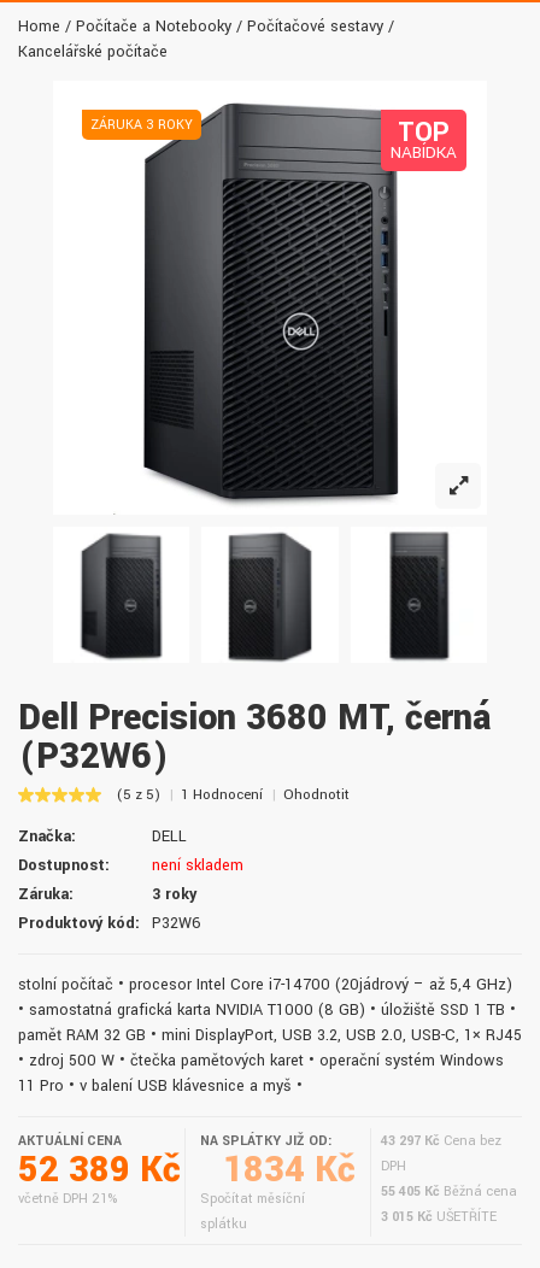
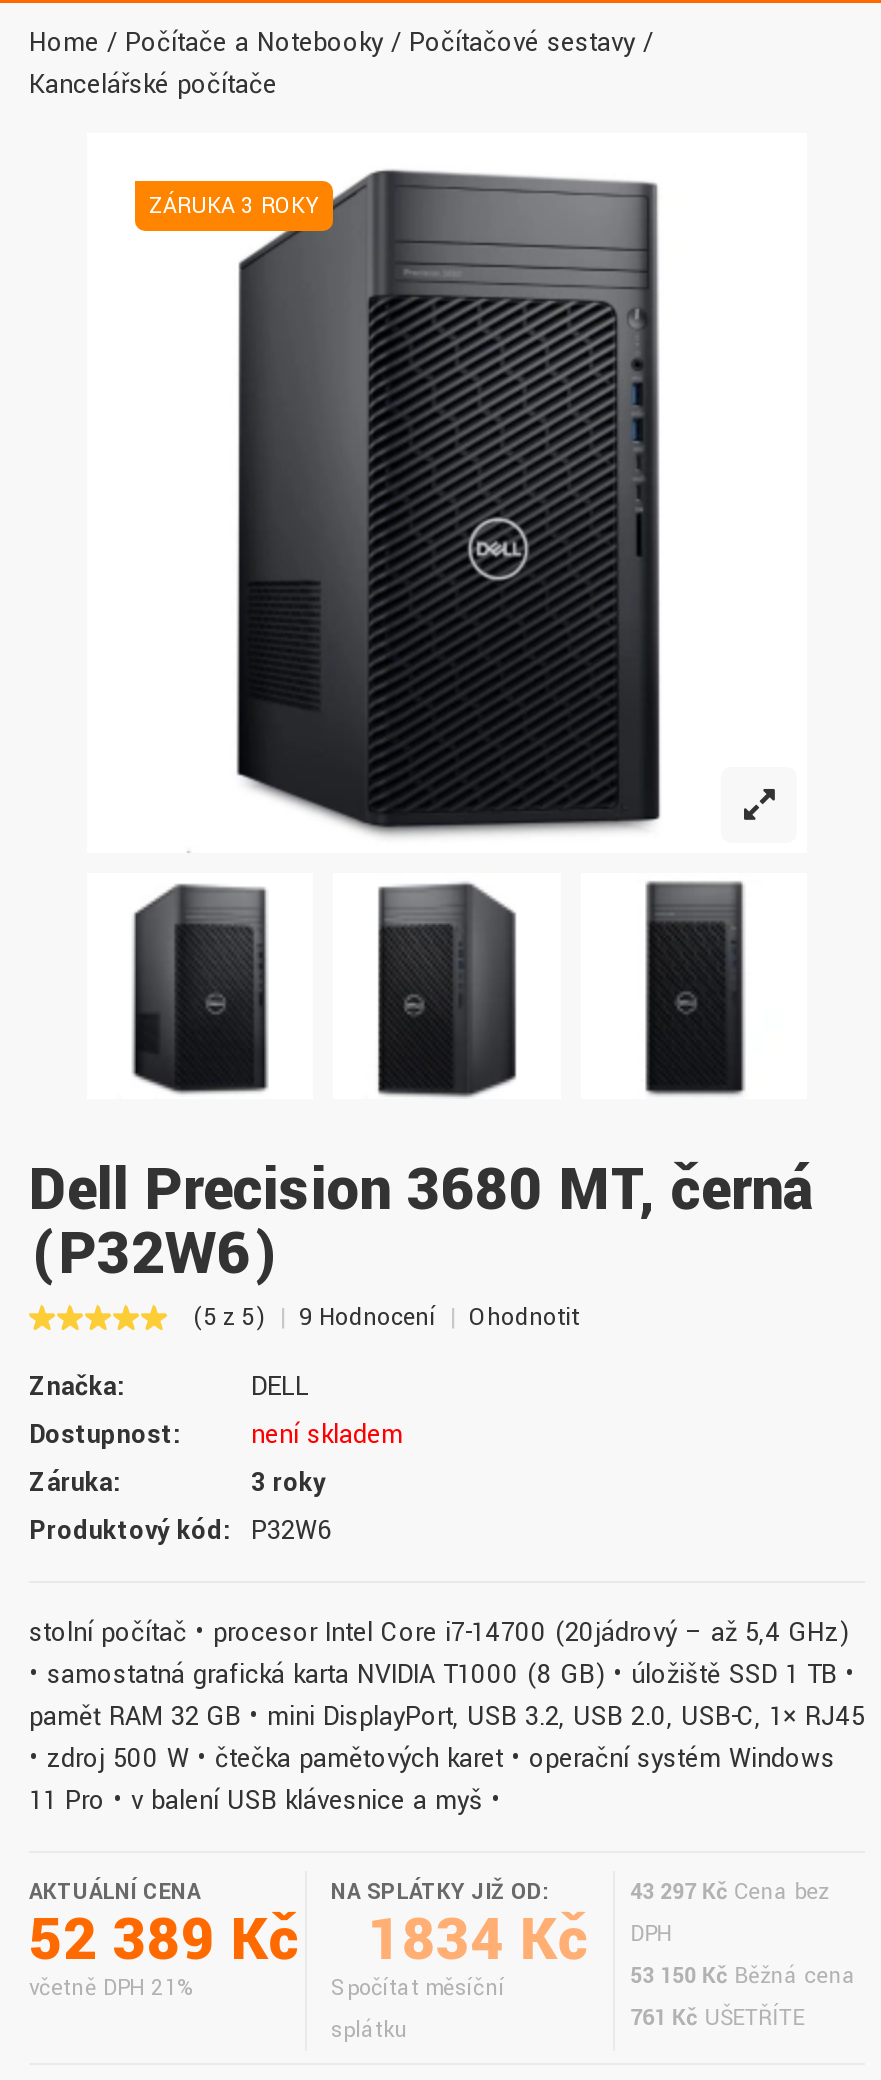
[391,113,457,164] TOP | NABÍDKA -> none
[117,785,350,806] (5 z 5) 1 Hodnocení Ohodnotit -> [193,1302,579,1336] (5 z 5) 9 Hodnocení Ohodnotit
[18,1146,517,1201] 52 389 Kč 1834 Kč 55 405 Kč Běžná cena DPH -> [29,1900,856,1992] 52 389 Kč 1834 Kč 53 150 Kč Běžná cena DPH
[380,1208,496,1226] 3 015 Kč UŠETŘÍTE -> [630,2004,804,2034] 761 Kč UŠETŘÍTE

